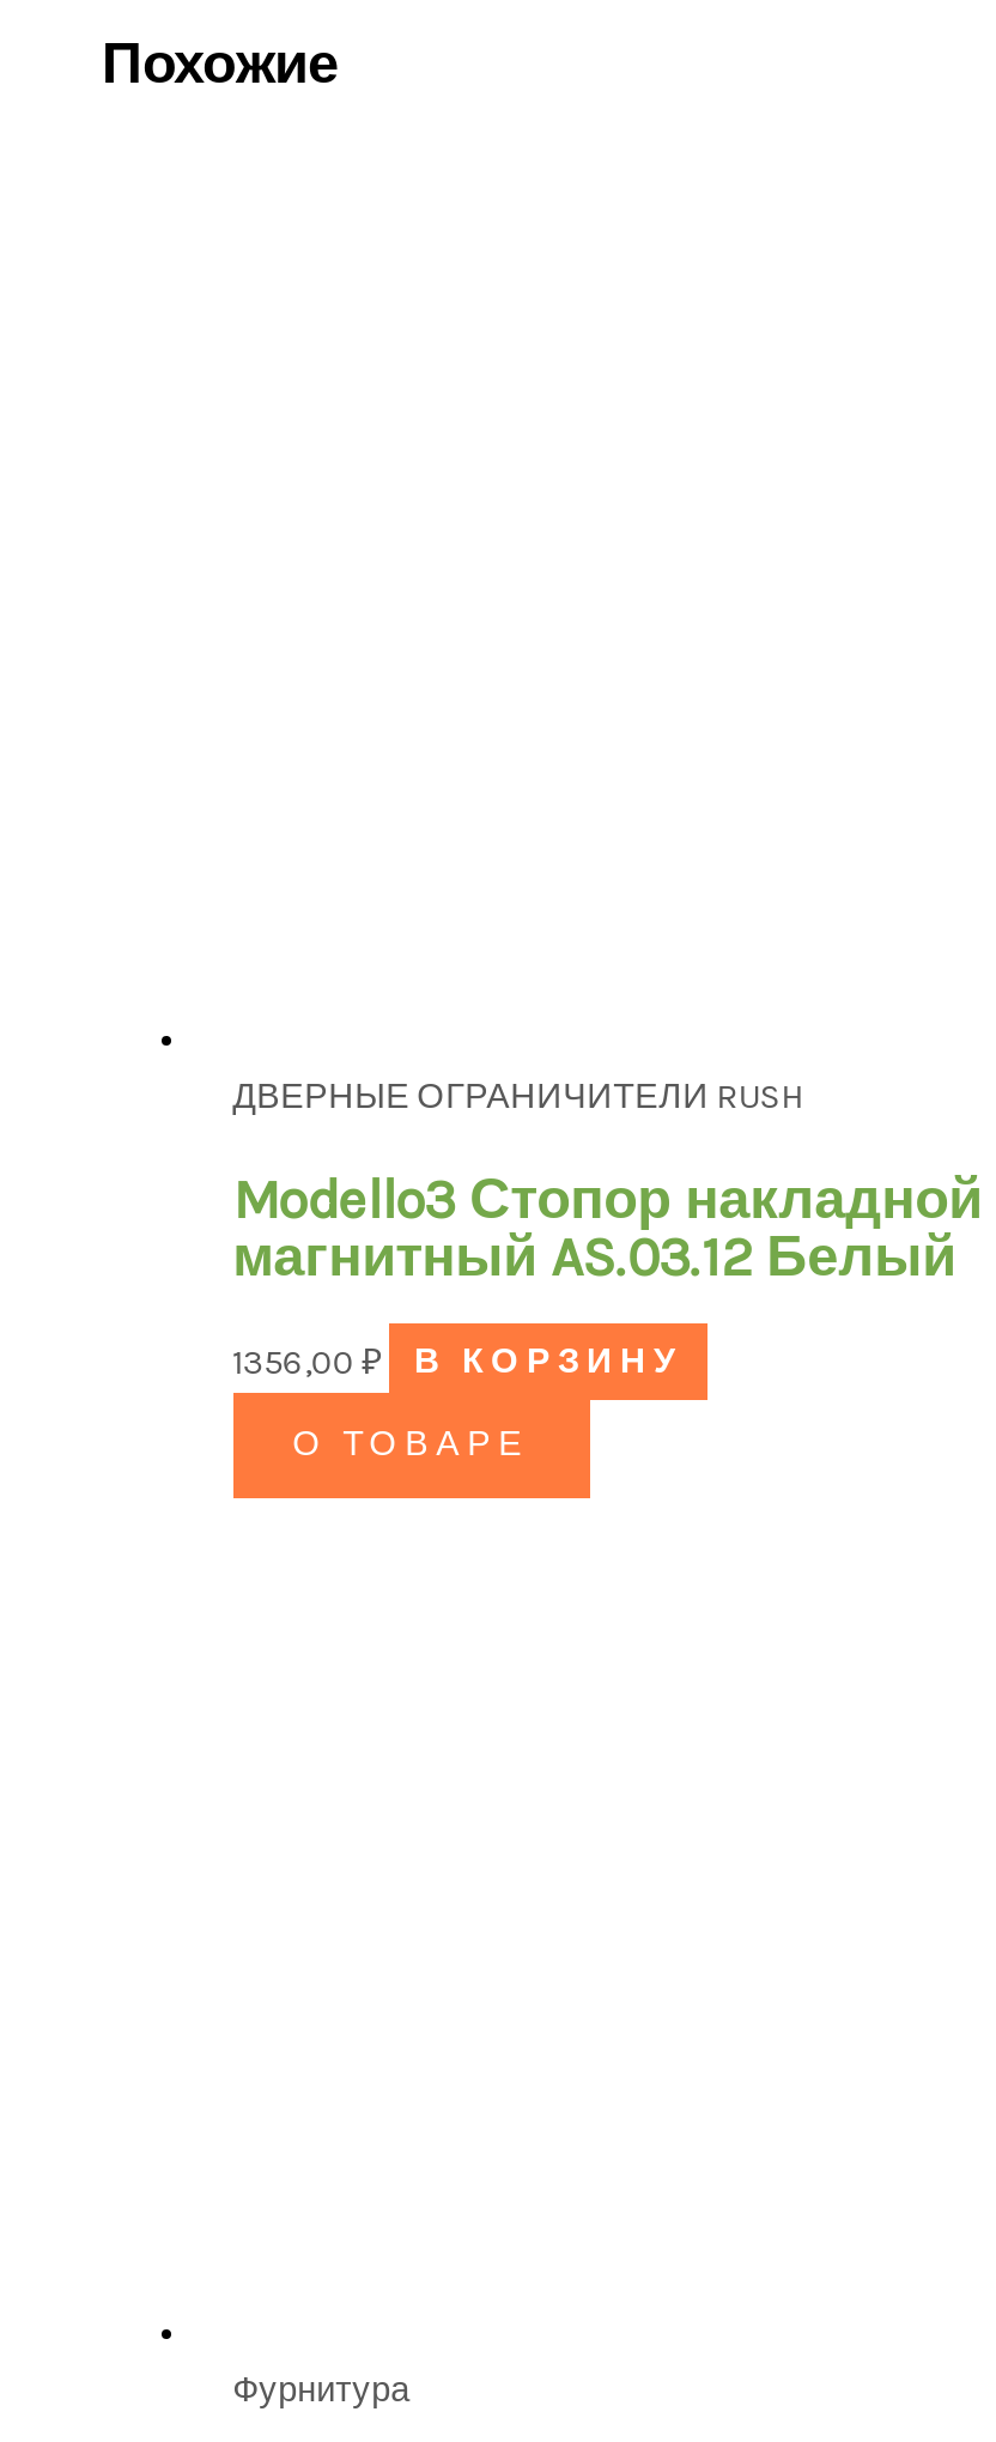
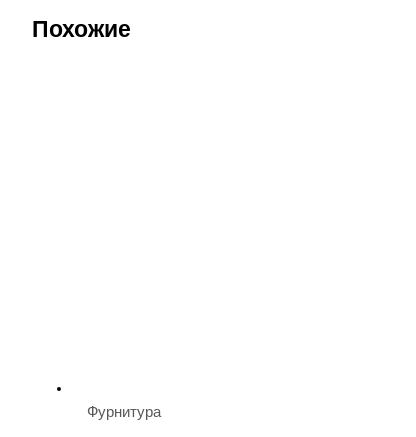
[232,1077,982,1464] ДВЕРНЫЕ ОГРАНИЧИТЕЛИ RUSH | Modello3 Стопор накладной | магнитный AS.03.12 Белый | 1356,00 ₽ | В КОРЗИНУ | О ТОВАРЕ -> none

